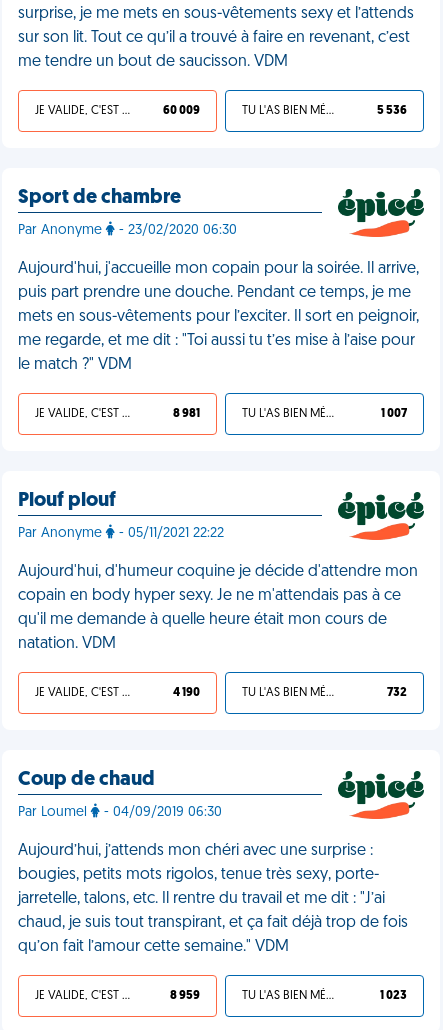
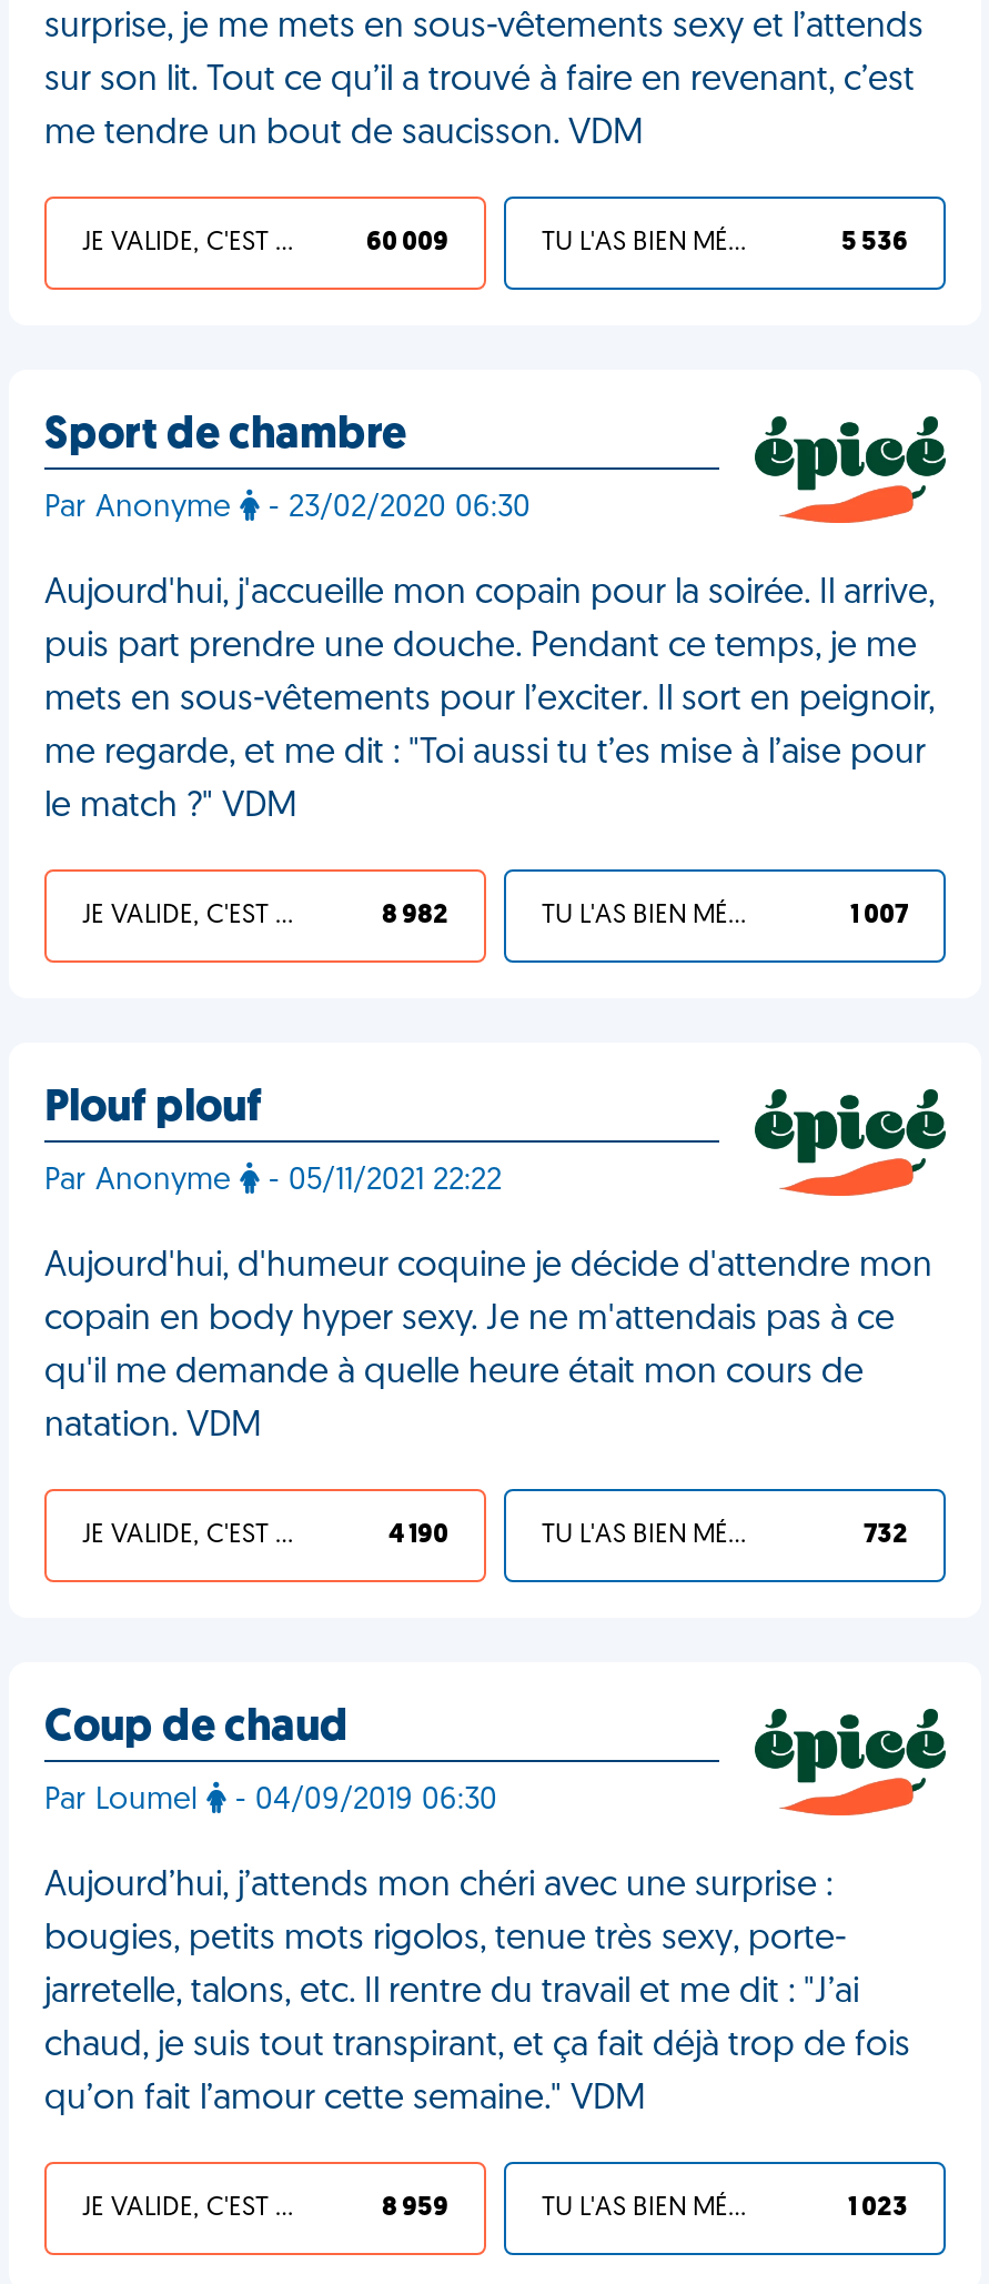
[173,408,200,420] 8 981 -> [382,903,448,929] 8 982

